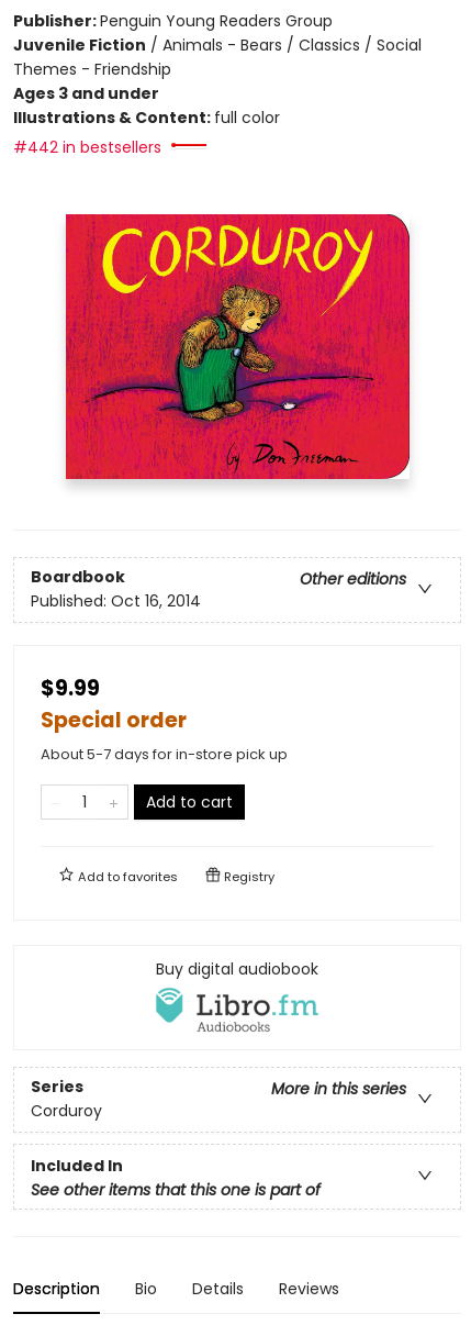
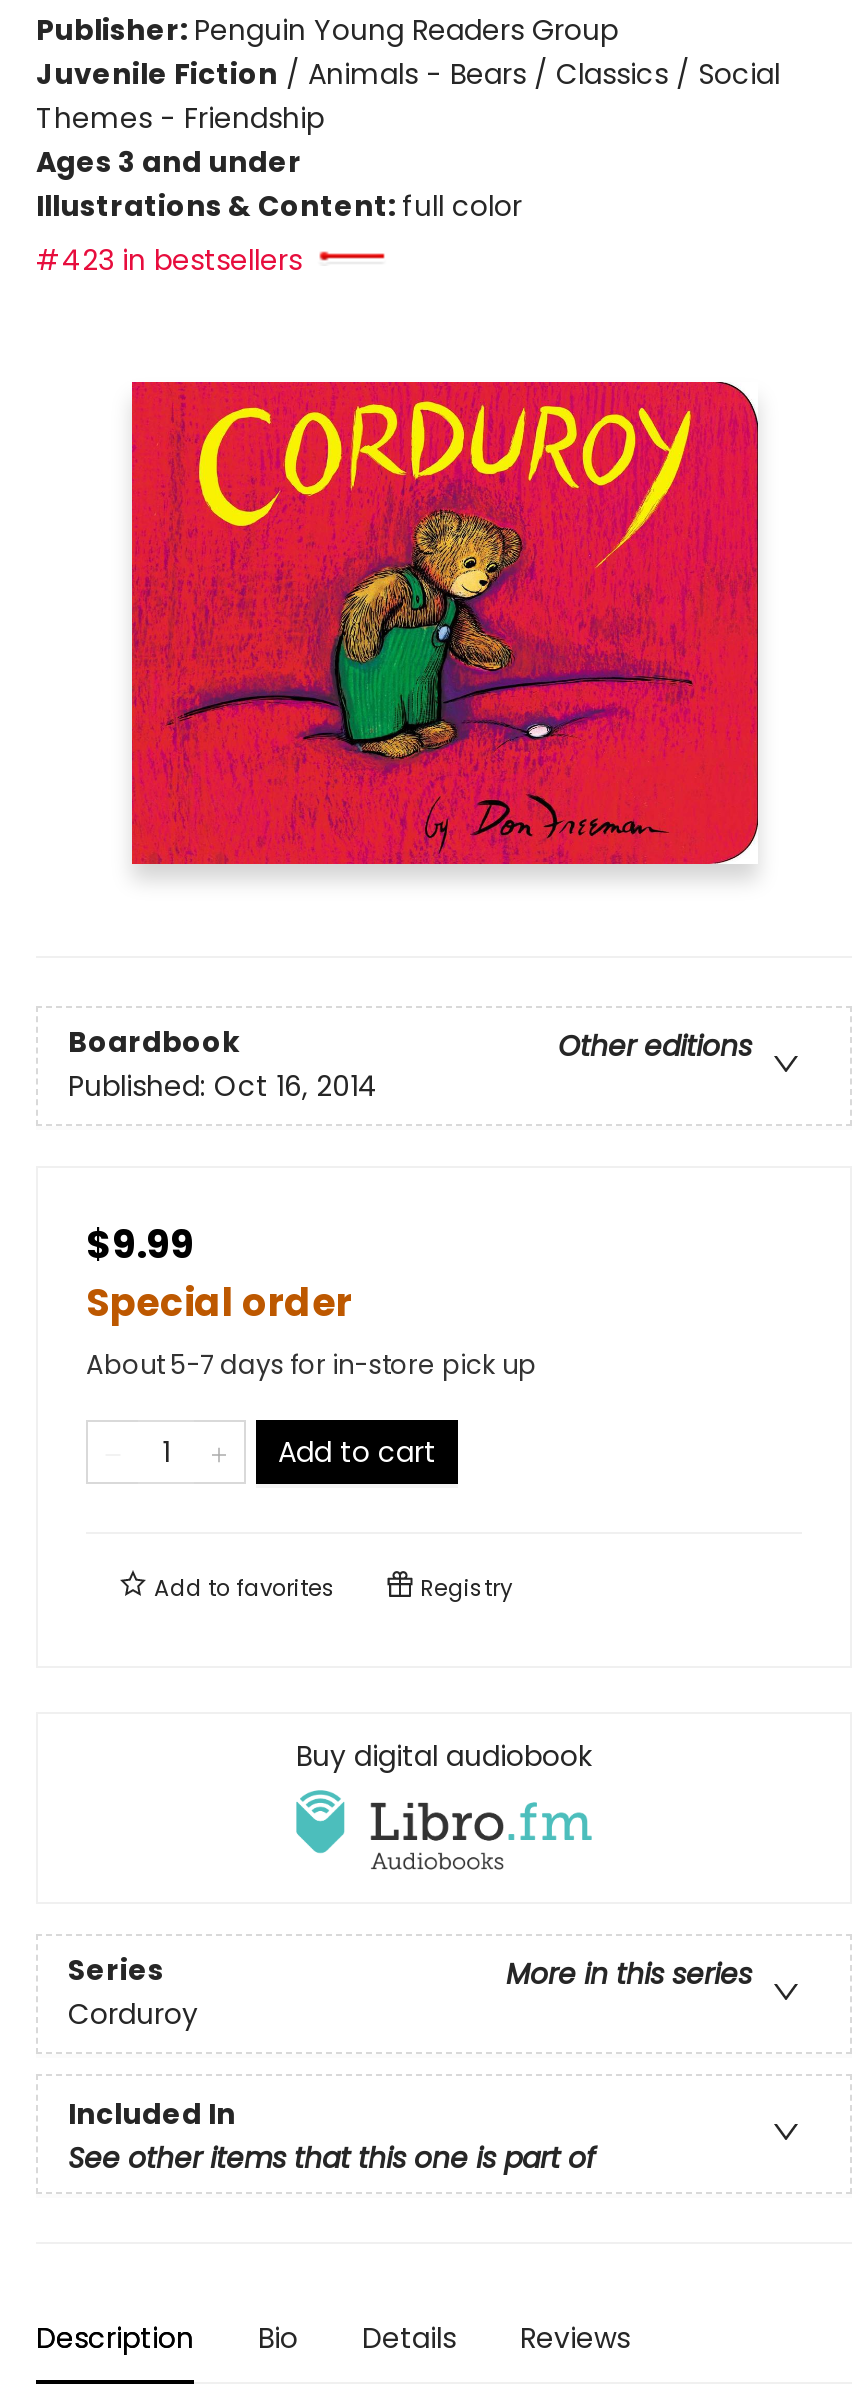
[13,136,161,158] #442 in bestsellers -> [36,240,302,280] #423 in bestsellers

